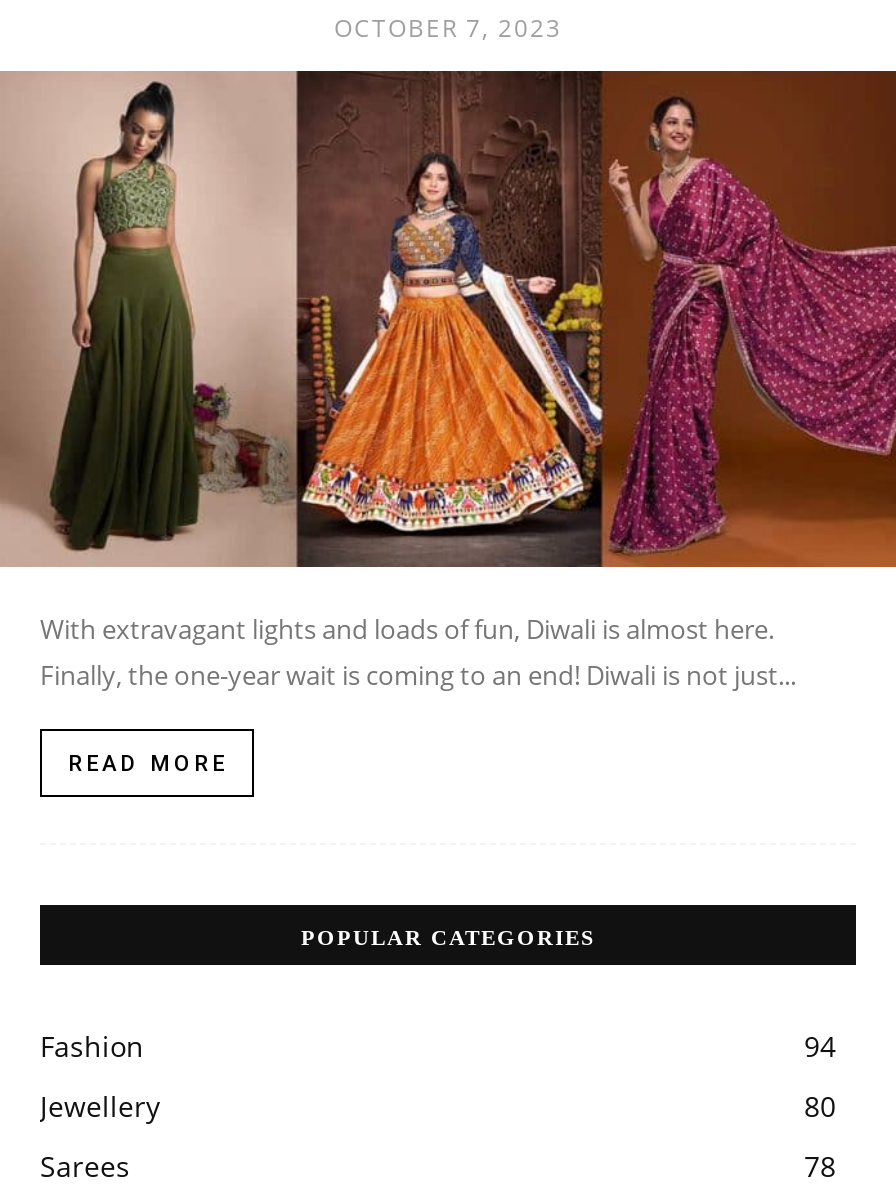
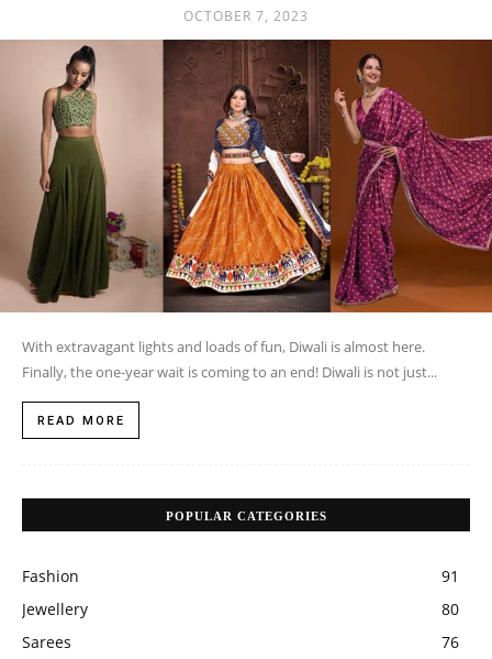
[804,1026,836,1064] 94 -> [441,565,459,586] 91
[804,1146,836,1184] 78 -> [441,631,459,652] 76

